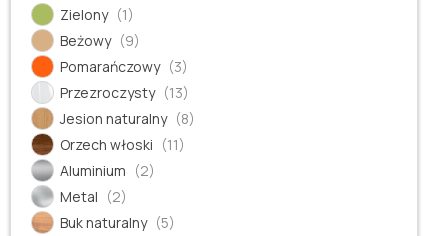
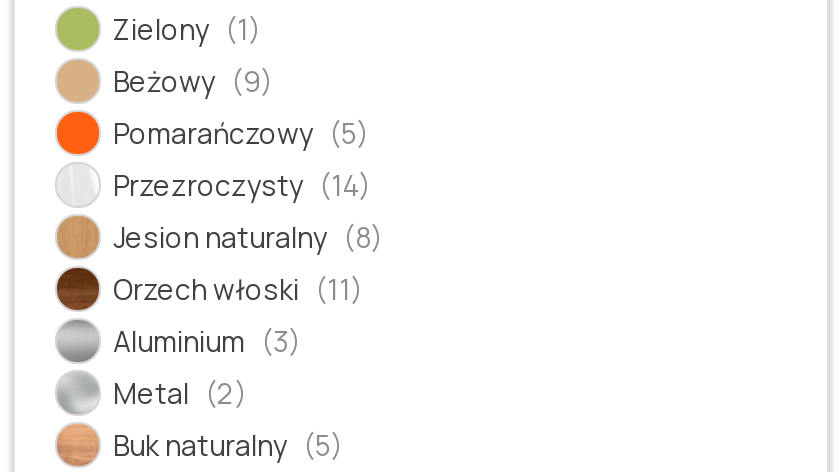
[60,57,188,76] Pomarańczowy (3) -> [113,114,369,152] Pomarańczowy (5)
[60,83,189,102] Przezroczysty (13) -> [113,166,371,204] Przezroczysty (14)
[60,161,155,180] Aluminium (2) -> [113,322,301,360] Aluminium (3)

